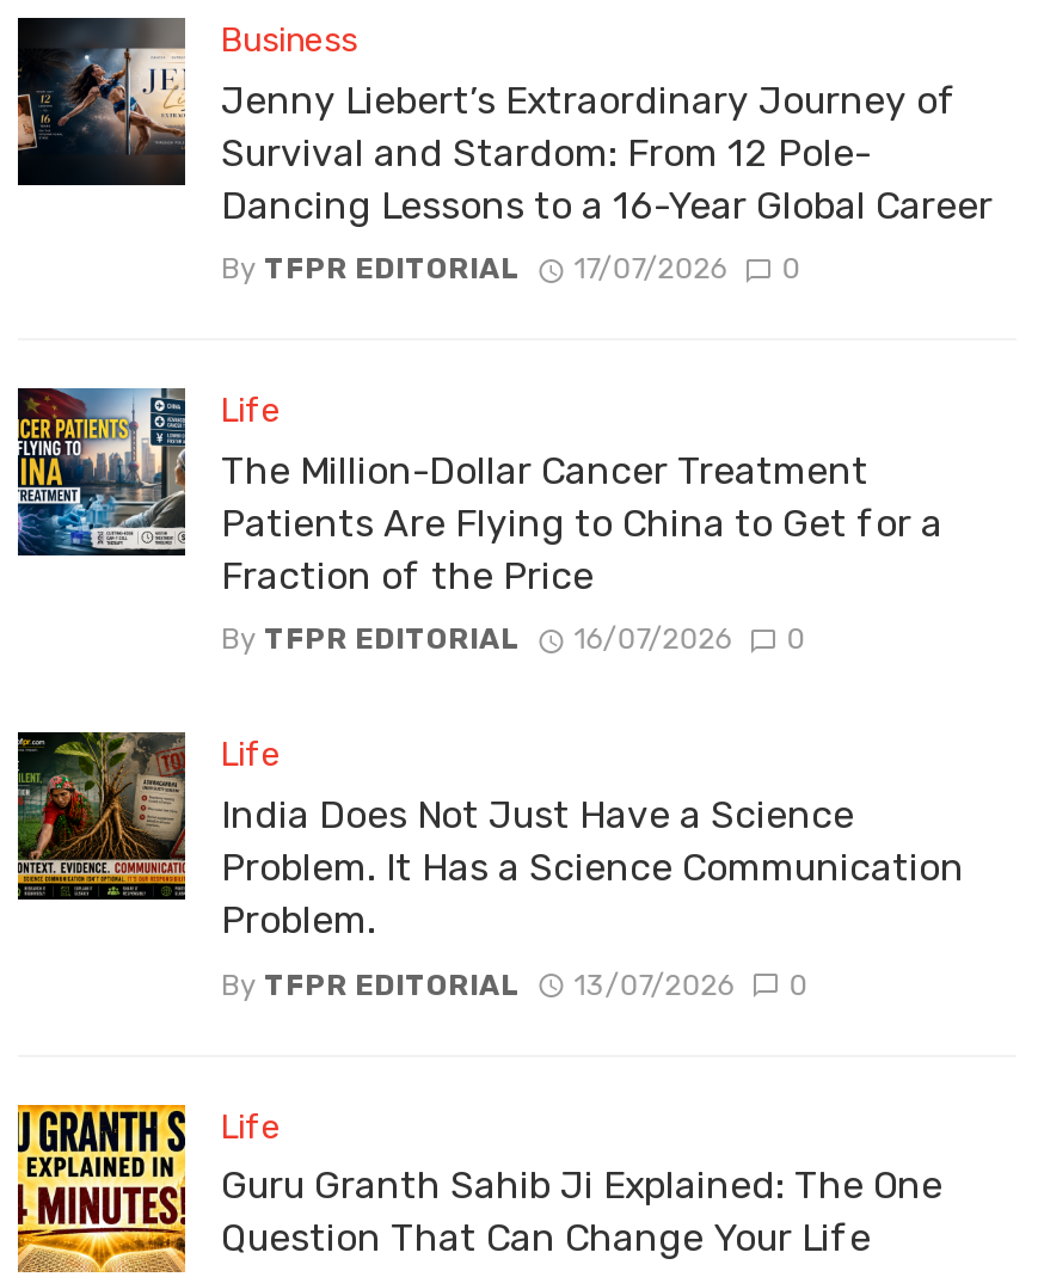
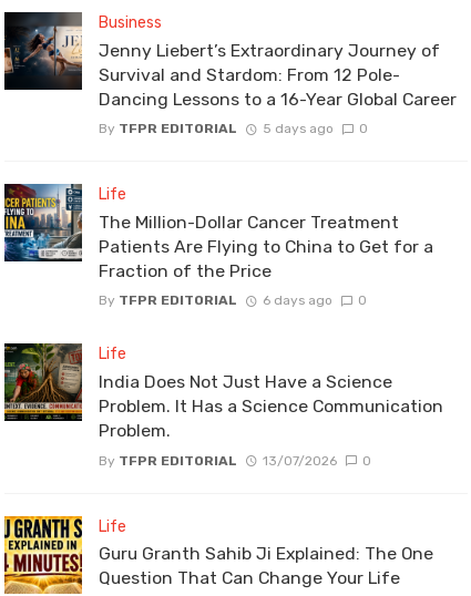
[221,252,801,286] By TFPR EDITORIAL 17/07/2026 0 -> [99,121,367,136] By TFPR EDITORIAL 5 days ago 0
[221,623,805,657] By TFPR EDITORIAL 16/07/2026 0 -> [99,293,366,308] By TFPR EDITORIAL 6 days ago 0

